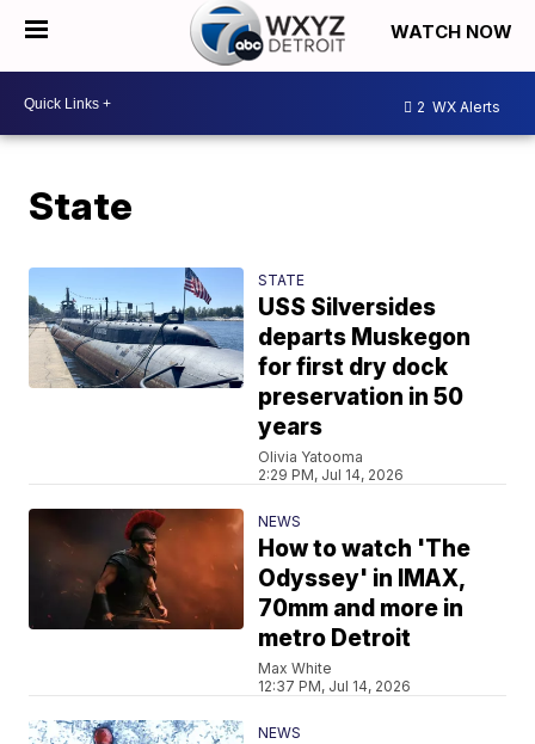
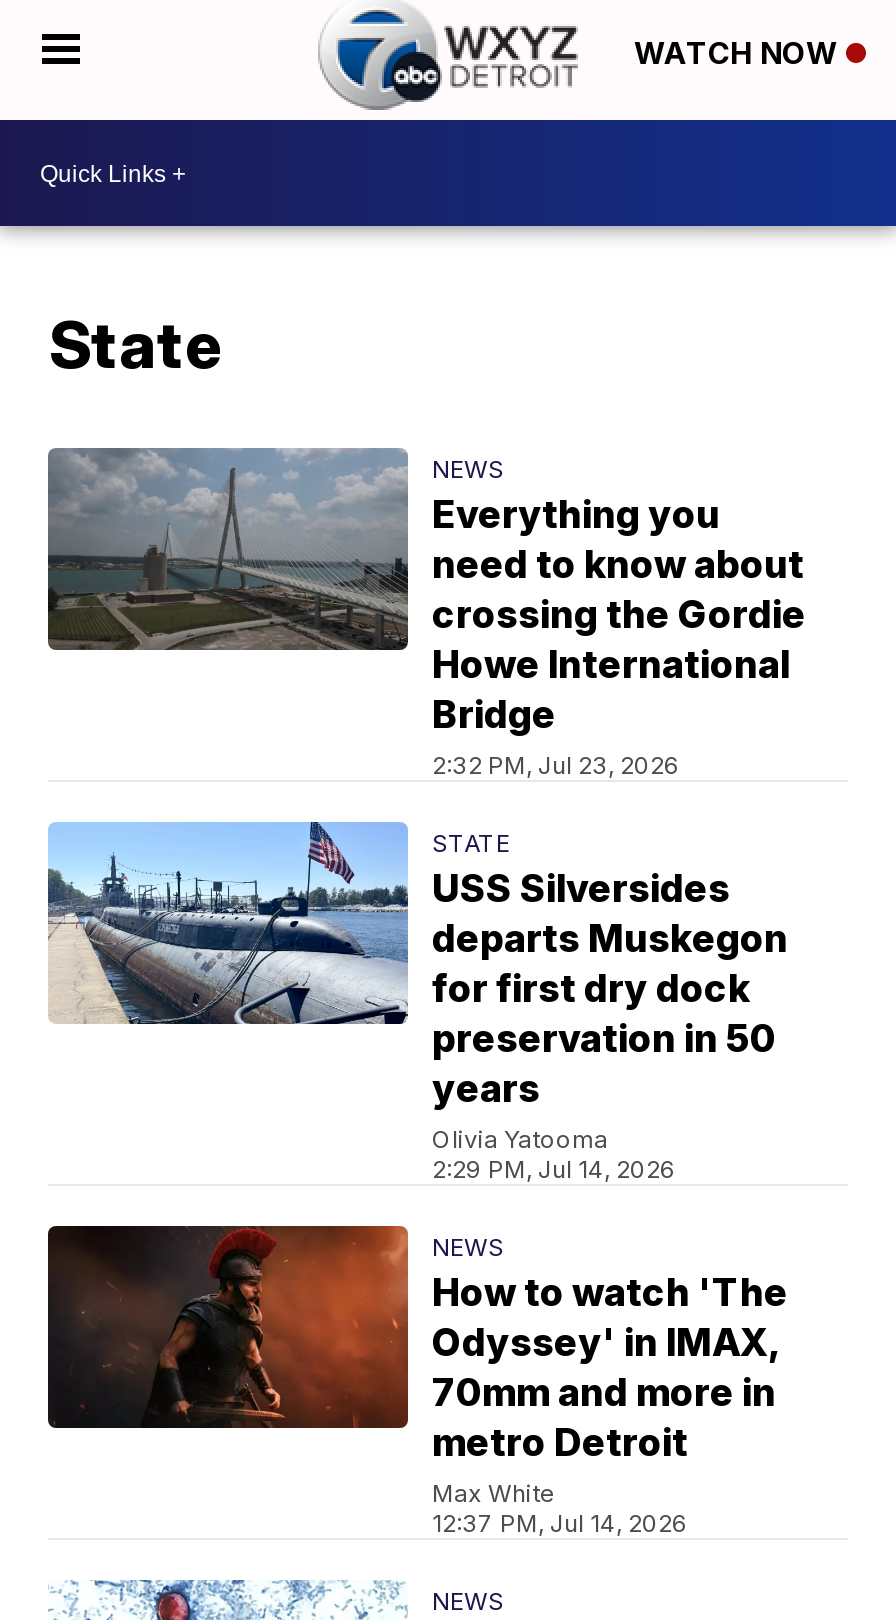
[417,97,500,115] 2 WX Alerts -> none
none -> [46,446,806,780] [image] | NEWS | Everything you | need to know about | crossing the Gordie | Howe International | Bridge | 2:32 PM, Jul 23, 2026

